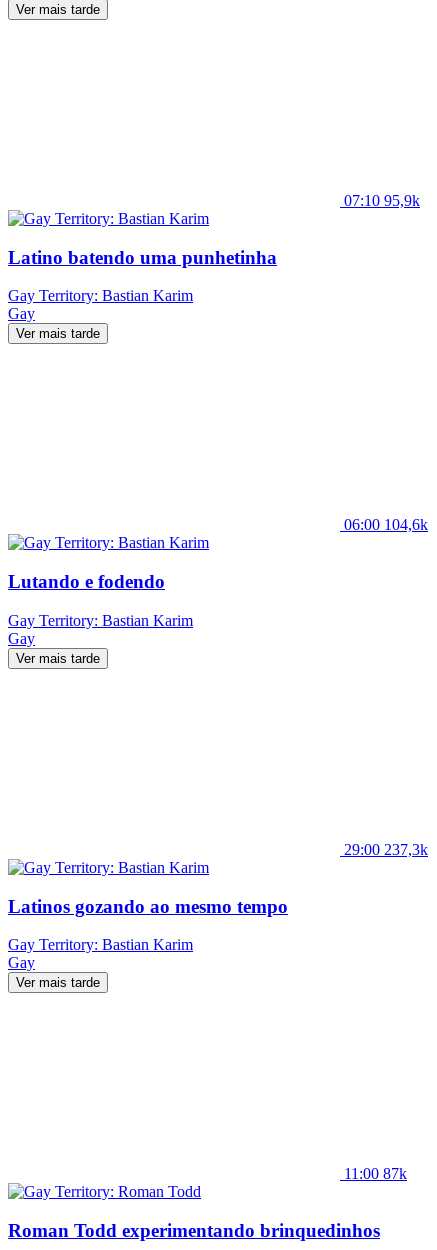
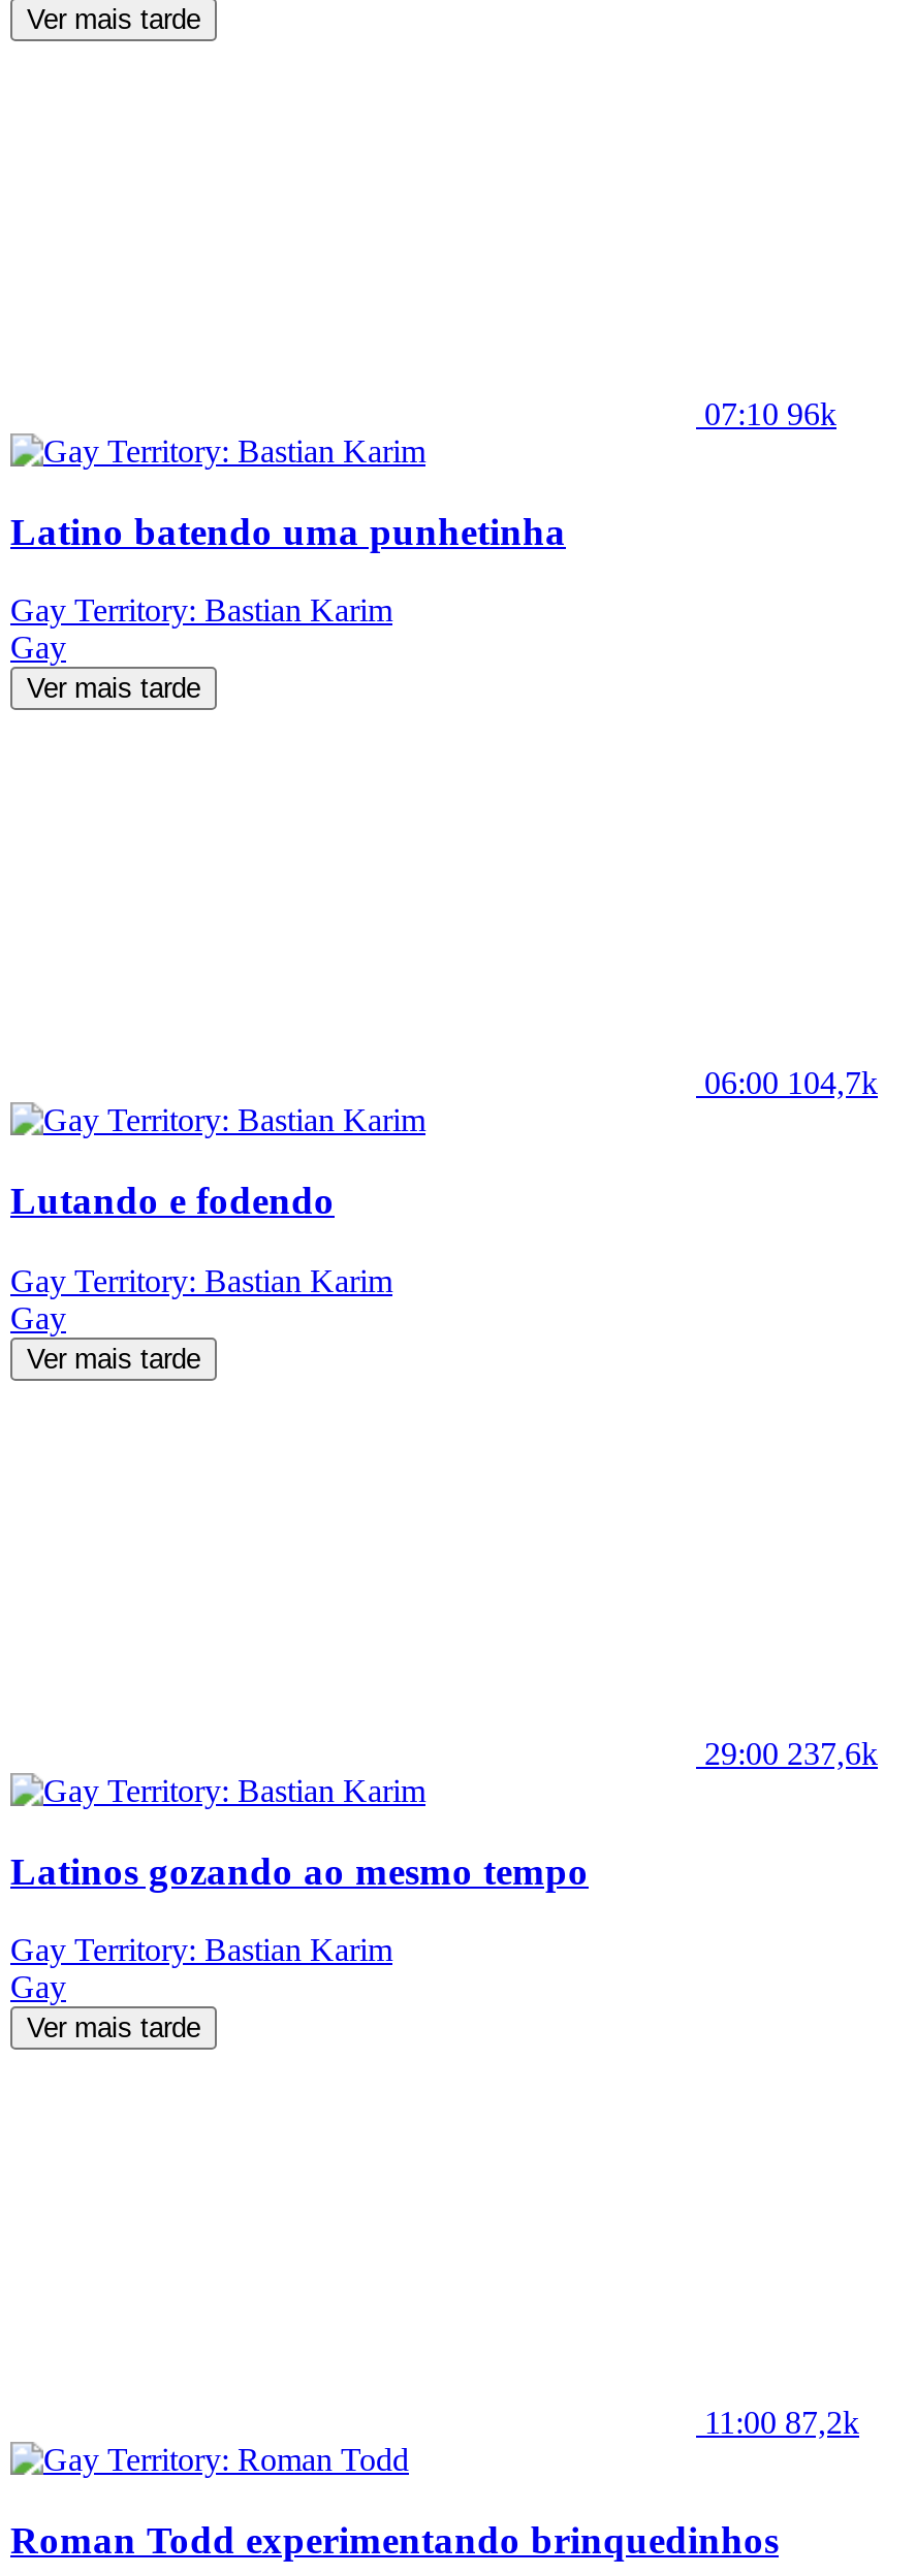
[344,192,420,209] 07:10 95,9k -> [704,396,836,431] 07:10 96k
[344,516,428,533] 06:00 104,6k -> [704,1066,878,1101] 06:00 104,7k
[344,841,428,858] 29:00 237,3k -> [704,1736,878,1771] 29:00 237,6k
[344,1165,407,1182] 11:00 87k -> [704,2405,859,2440] 11:00 87,2k

